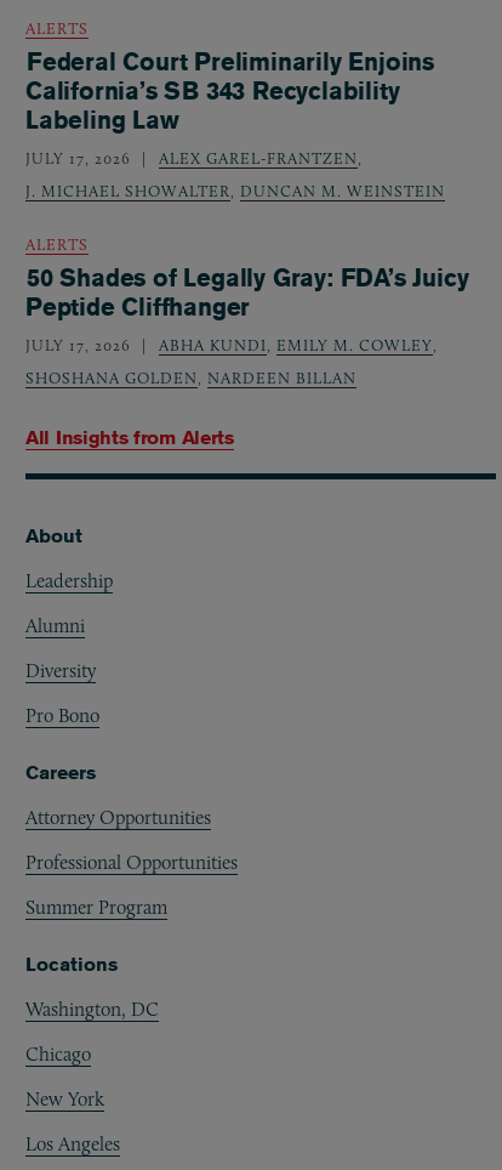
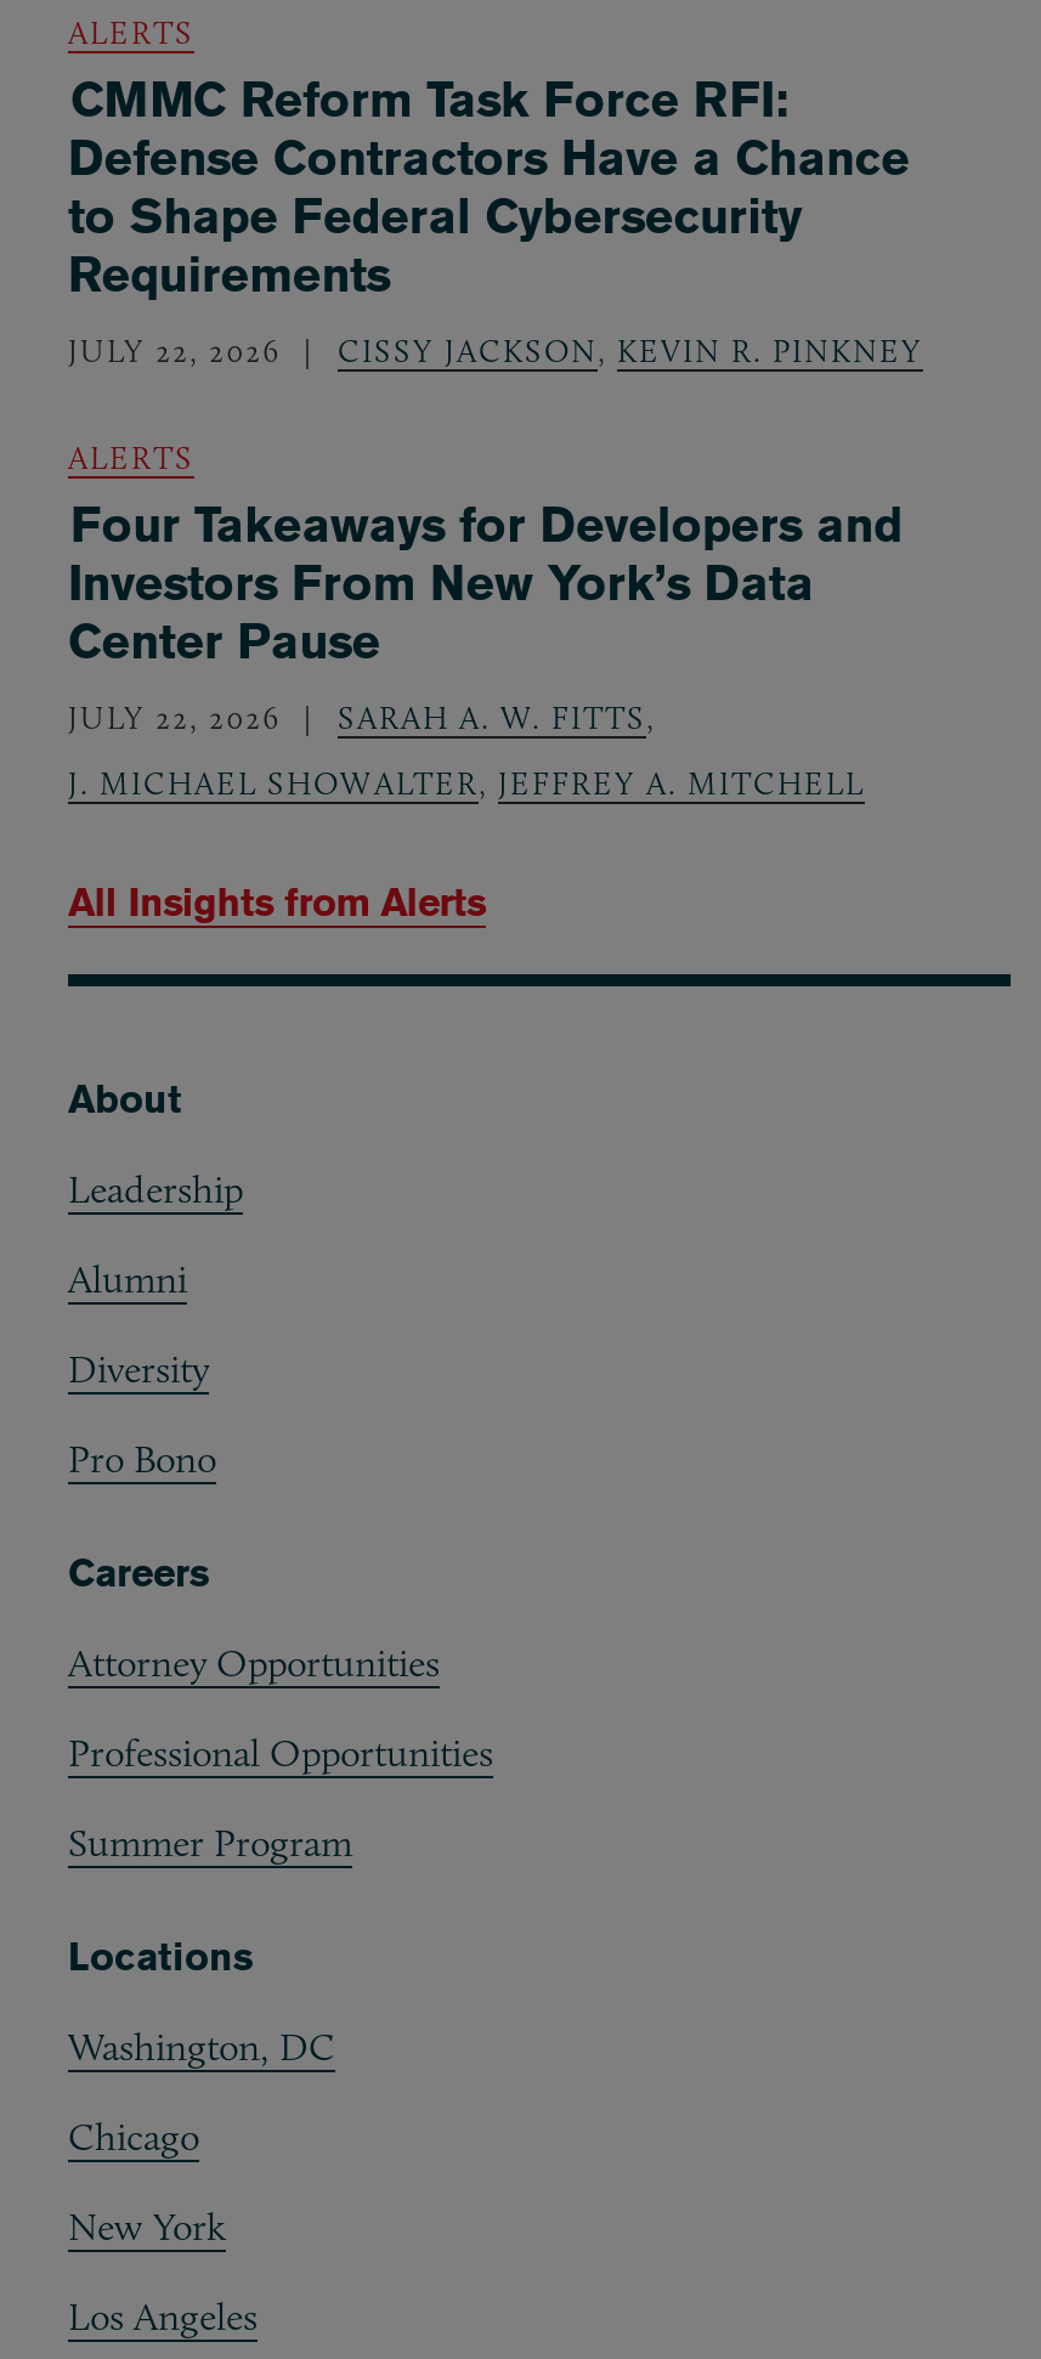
[25,46,445,200] Federal Court Preliminarily Enjoins | California’s SB 343 Recyclability | Labeling Law | JULY 17, 2026 | ALEX GAREL-FRANTZEN, | J. MICHAEL SHOWALTER, DUNCAN M. WEINSTEIN -> [68,68,923,369] CMMC Reform Task Force RFI: | Defense Contractors Have a Chance | to Shape Federal Cybersecurity | Requirements | JULY 22, 2026 | CISSY JACKSON, KEVIN R. PINKNEY
[25,262,469,354] 50 Shades of Legally Gray: FDA’s Juicy | Peptide Cliffhanger | JULY 17, 2026 | ABHA KUNDI, EMILY M. COWLEY, -> [68,493,902,736] Four Takeaways for Developers and | Investors From New York’s Data | Center Pause | JULY 22, 2026 | SARAH A. W. FITTS,
[25,368,356,387] SHOSHANA GOLDEN, NARDEEN BILLAN -> [68,763,865,802] J. MICHAEL SHOWALTER, JEFFREY A. MITCHELL

